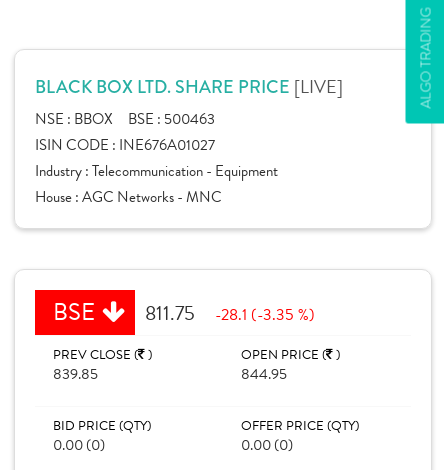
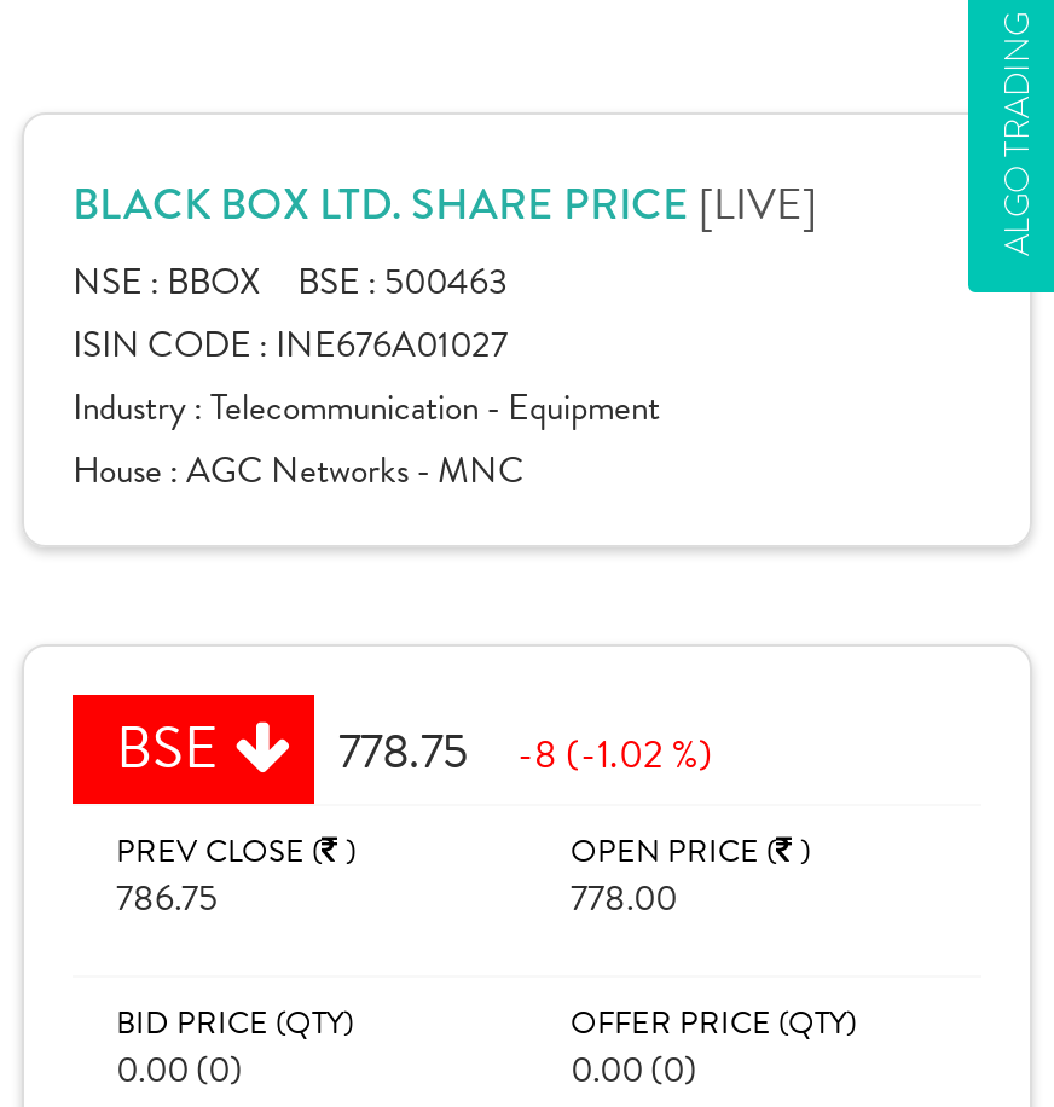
[145,298,195,328] 811.75 -> [338,714,469,787] 778.75
[215,303,315,327] -28.1 (-3.35 %) -> [517,726,713,784] -8 (-1.02 %)
[53,363,98,385] 839.85 -> [116,871,218,925] 786.75
[241,363,287,385] 844.95 -> [571,871,677,925] 778.00

